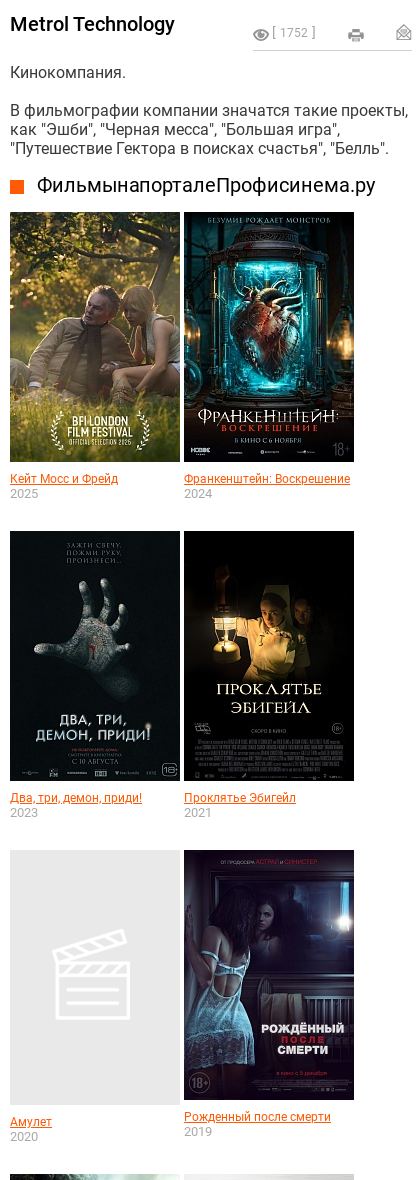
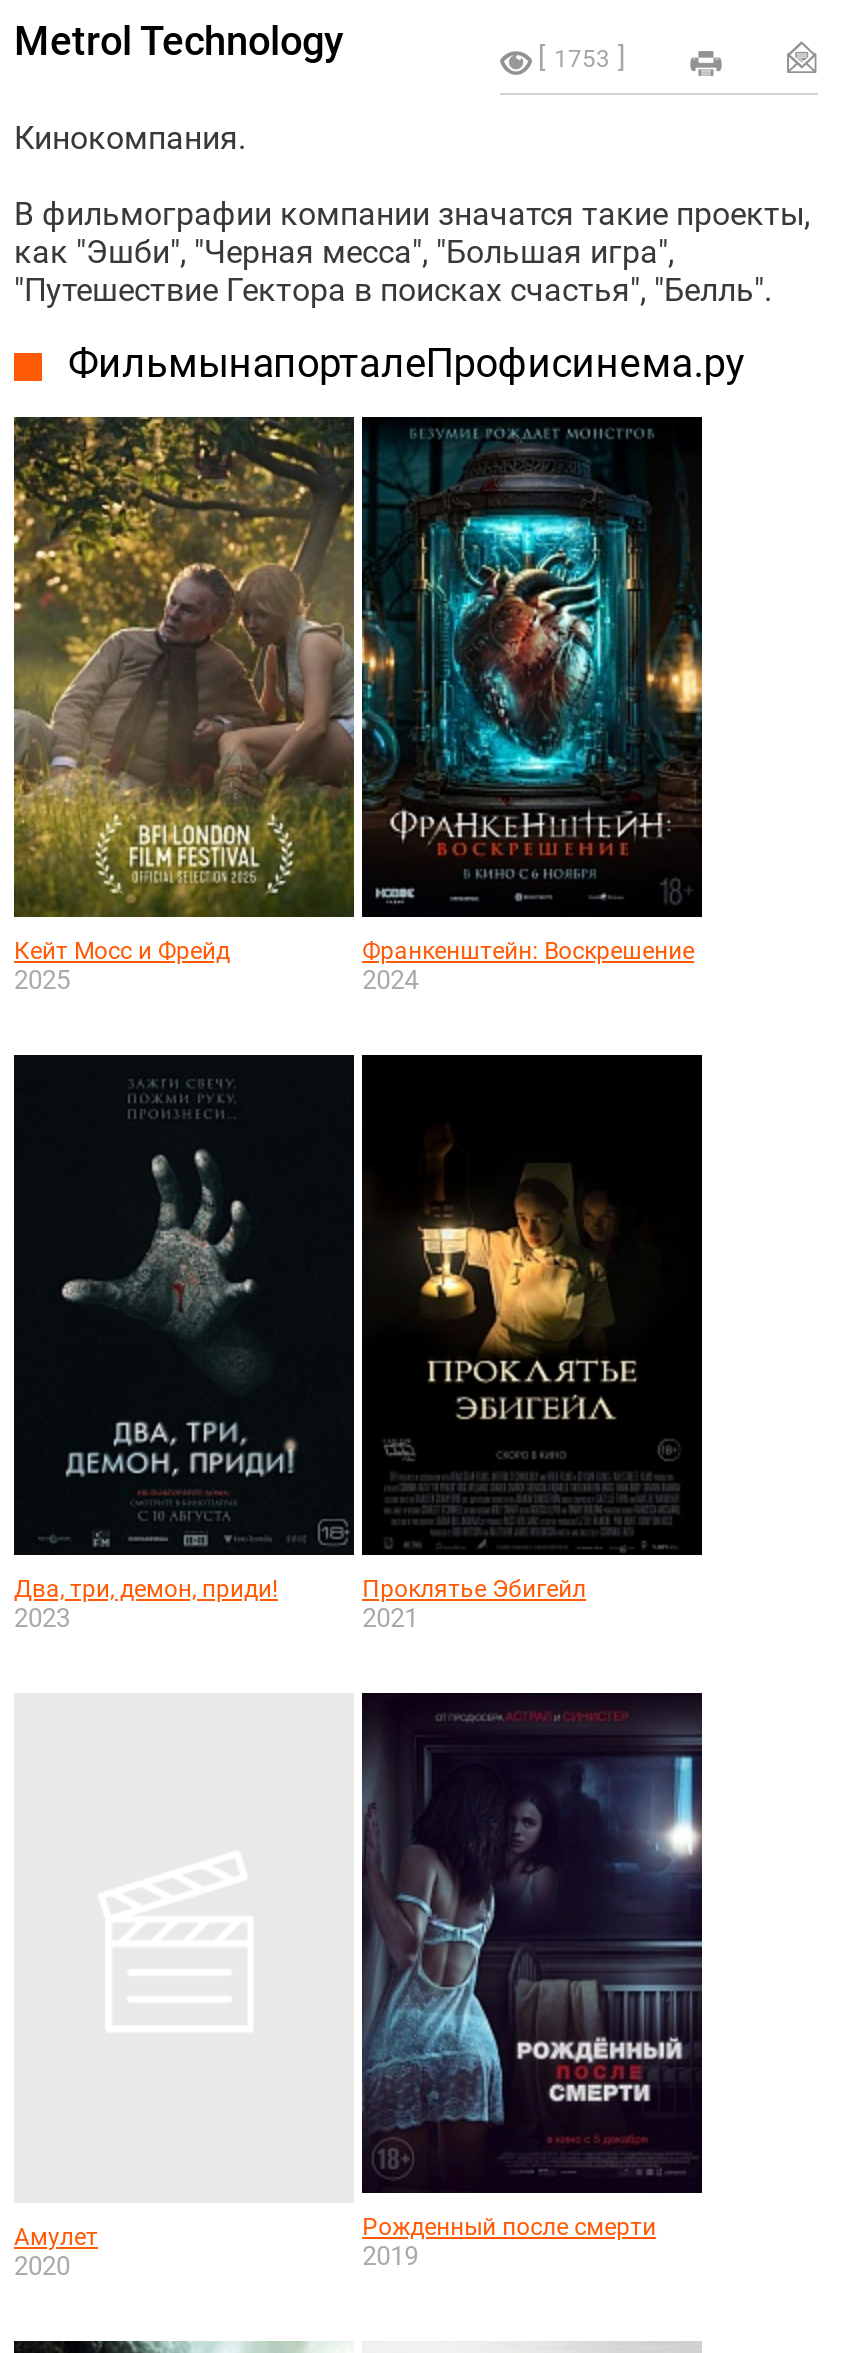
[280,26,308,40] 1752 -> [554,45,610,73] 1753

